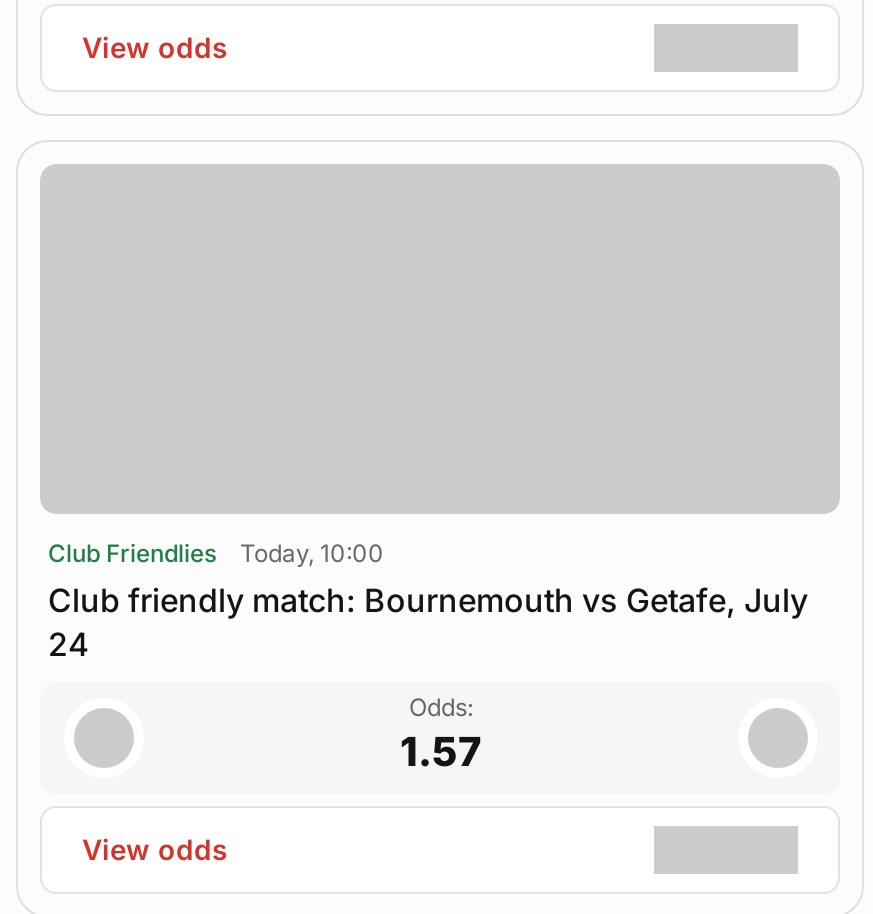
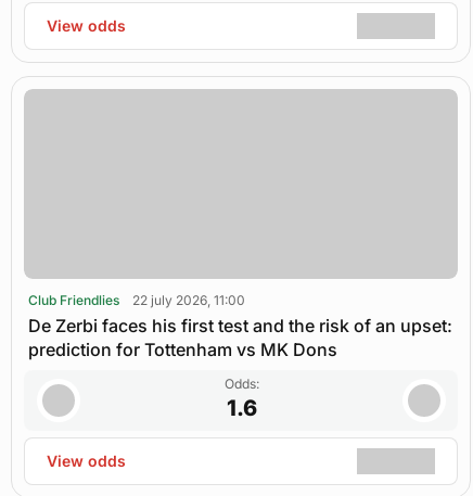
[48,537,808,663] Today, 10:00 | Club friendly match: Bournemouth vs Getafe, July | 24 -> [28,291,452,360] 22 july 2026, 11:00 | De Zerbi faces his first test and the risk of an upset: | prediction for Tottenham vs MK Dons
[400,727,482,775] 1.57 -> [226,395,257,421] 1.6

